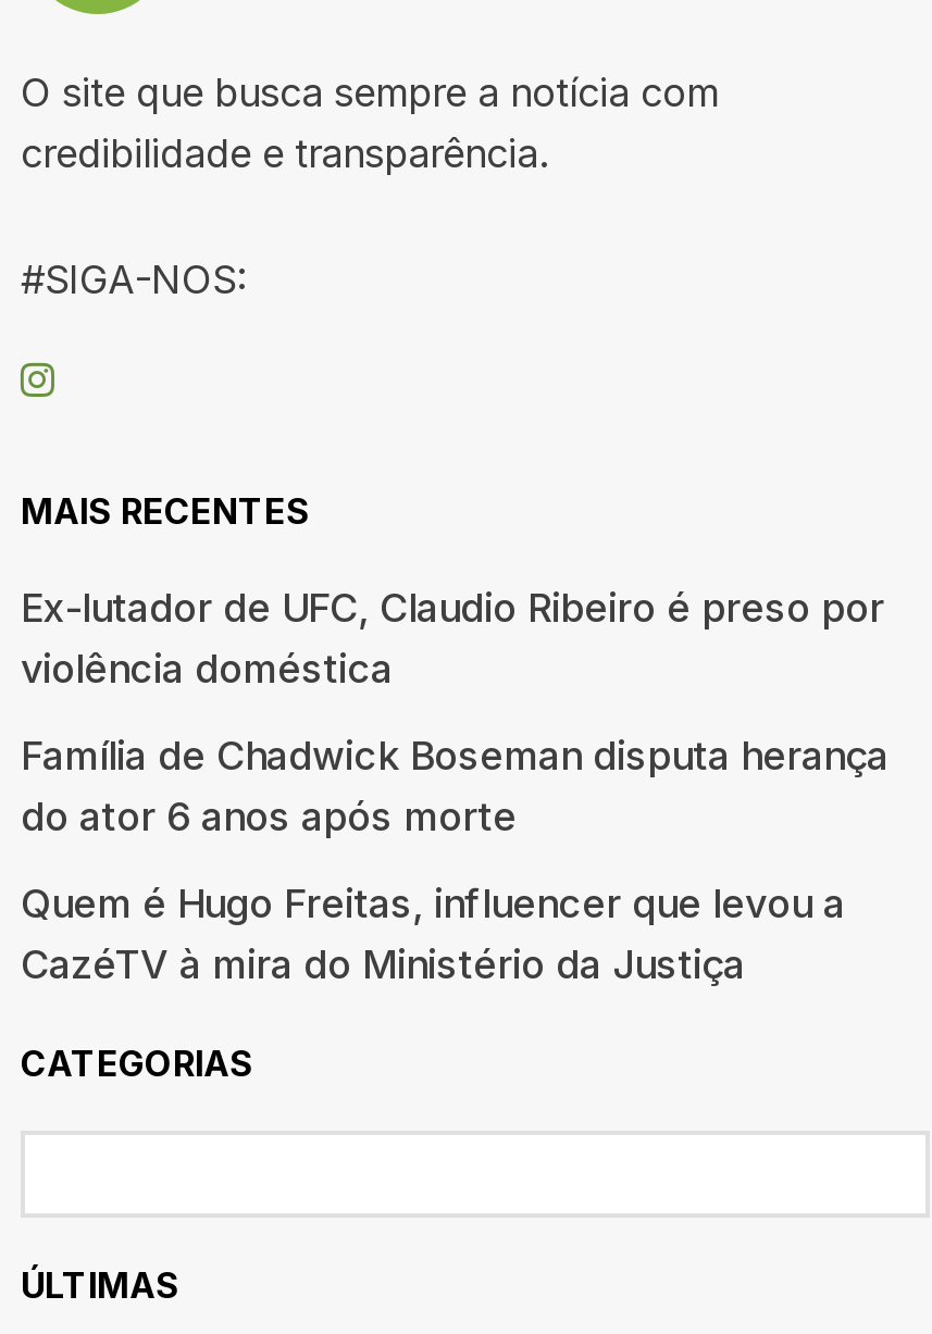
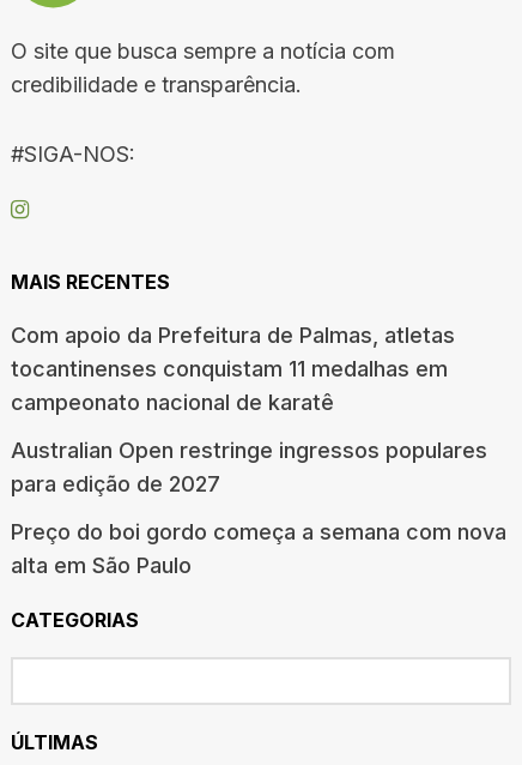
[21,584,884,691] Ex-lutador de UFC, Claudio Ribeiro é preso por | violência doméstica -> [11,322,455,415] Com apoio da Prefeitura de Palmas, atletas | tocantinenses conquistam 11 medalhas em | campeonato nacional de karatê
[21,732,888,839] Família de Chadwick Boseman disputa herança | do ator 6 anos após morte -> [11,437,487,496] Australian Open restringe ingressos populares | para edição de 2027
[21,880,845,987] Quem é Hugo Freitas, influencer que levou a | CazéTV à mira do Ministério da Justiça -> [11,519,506,578] Preço do boi gordo começa a semana com nova | alta em São Paulo

